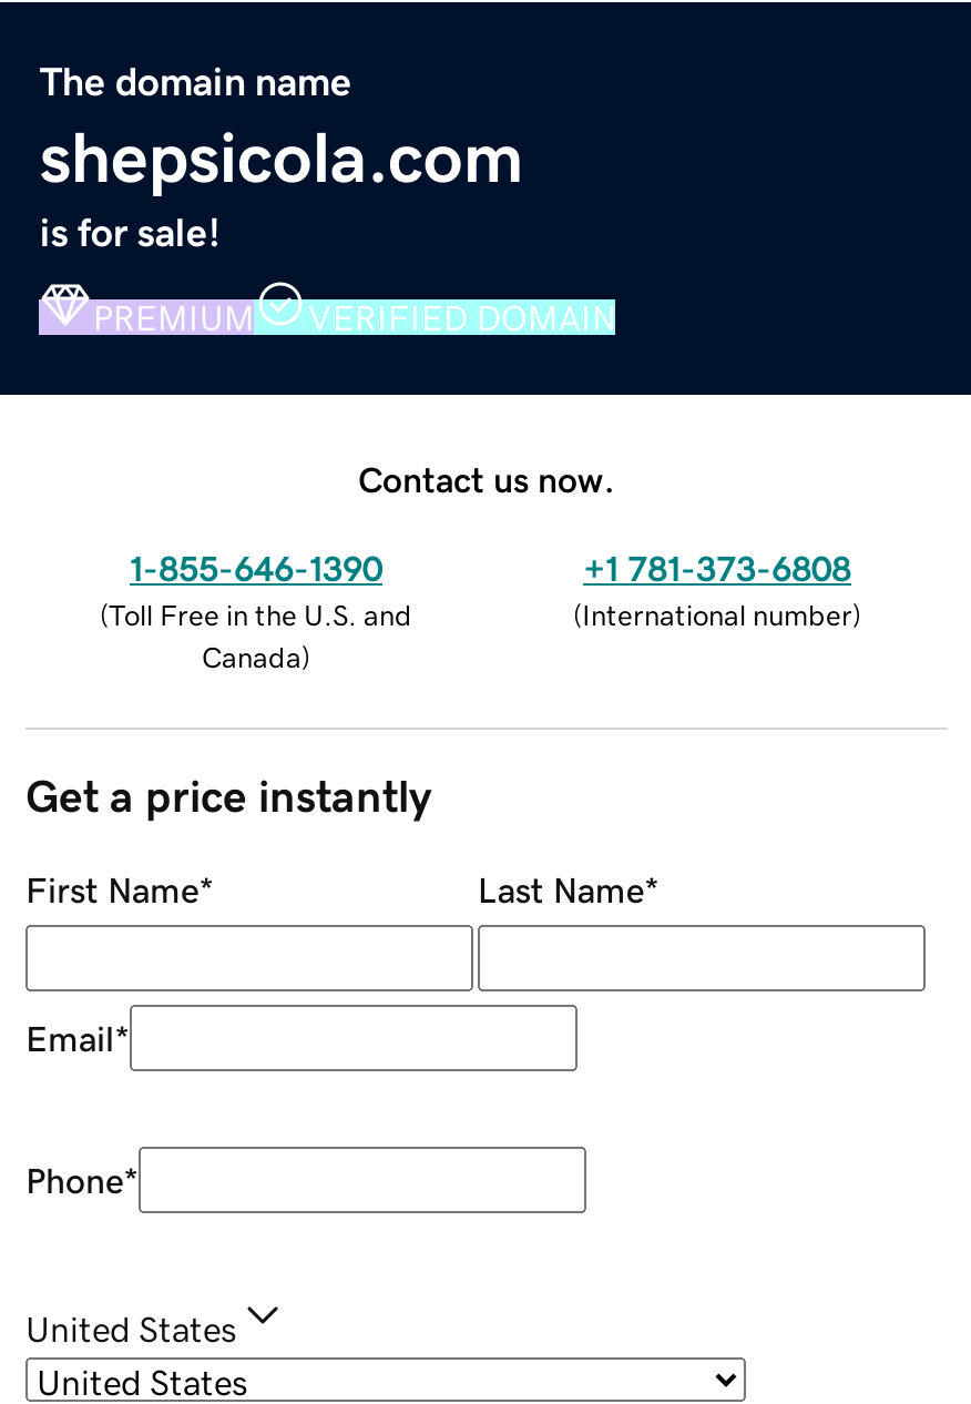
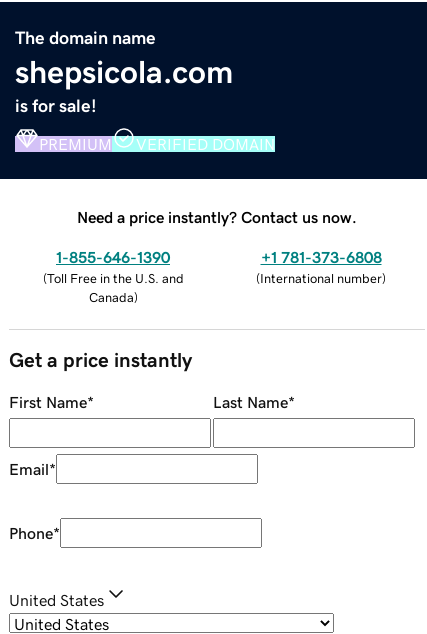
[358,460,615,496] Contact us now. -> [77,209,357,225] Need a price instantly? Contact us now.

